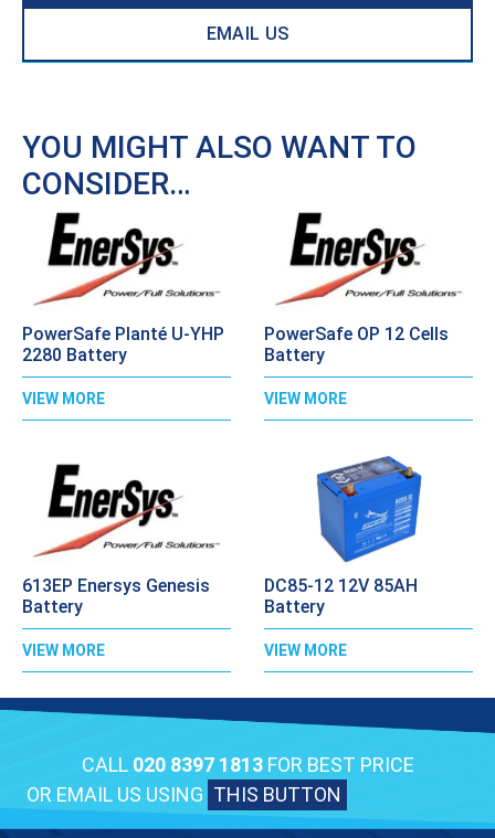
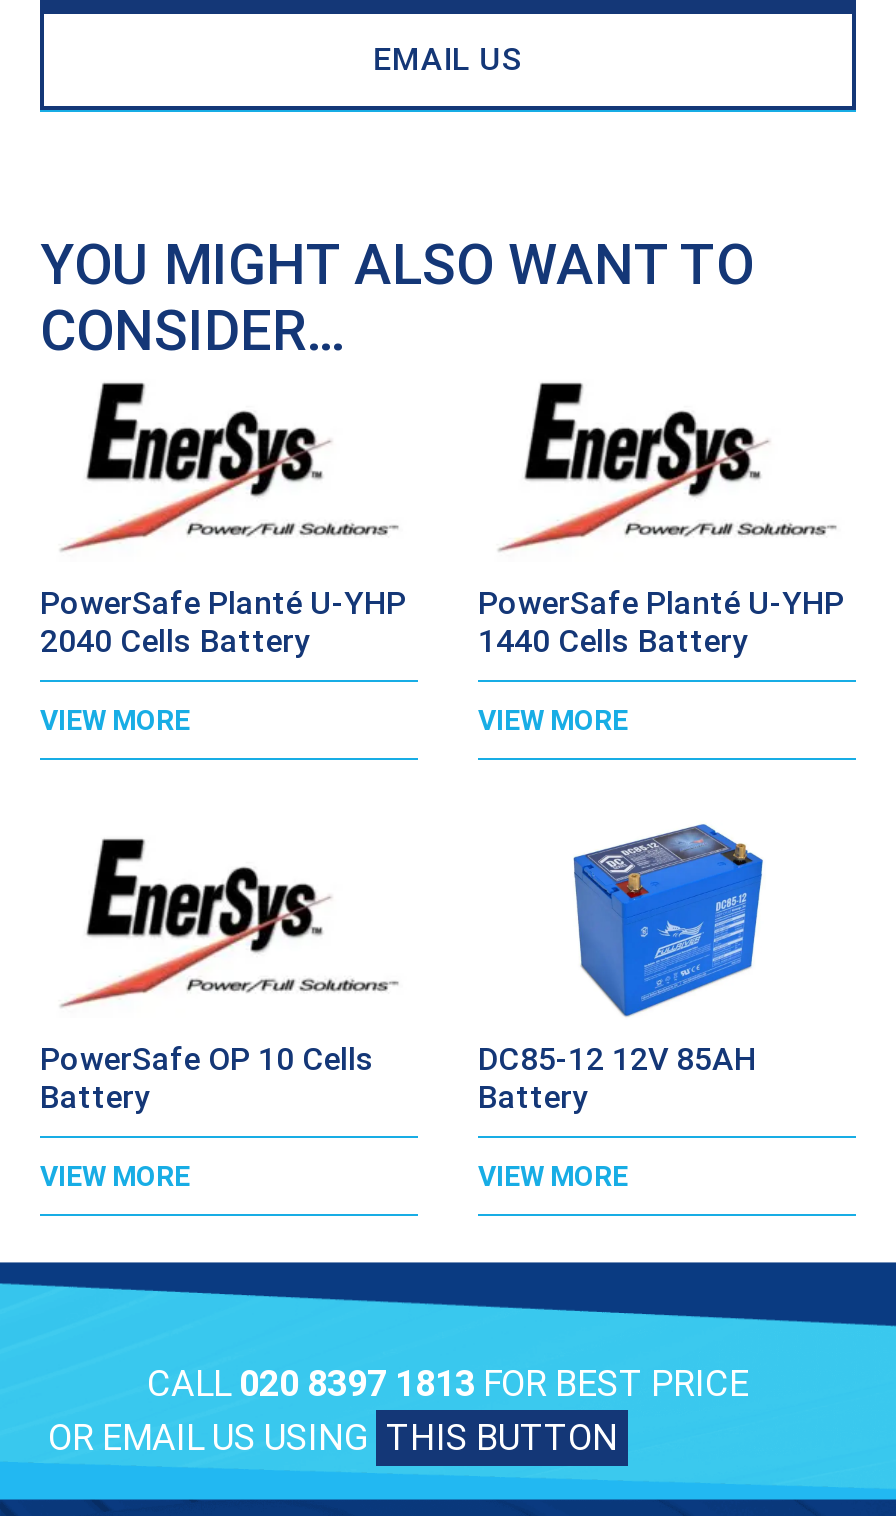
[264,323,449,365] PowerSafe OP 12 Cells | Battery -> [478,583,844,659] PowerSafe Planté U-YHP | 1440 Cells Battery
[22,344,127,365] 2280 Battery -> [40,621,310,659] 2040 Cells Battery
[22,575,210,596] 613EP Enersys Genesis -> [40,1039,374,1077] PowerSafe OP 10 Cells

